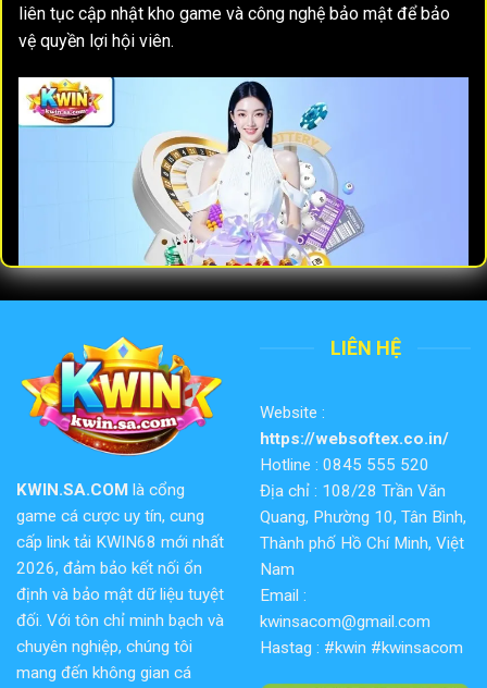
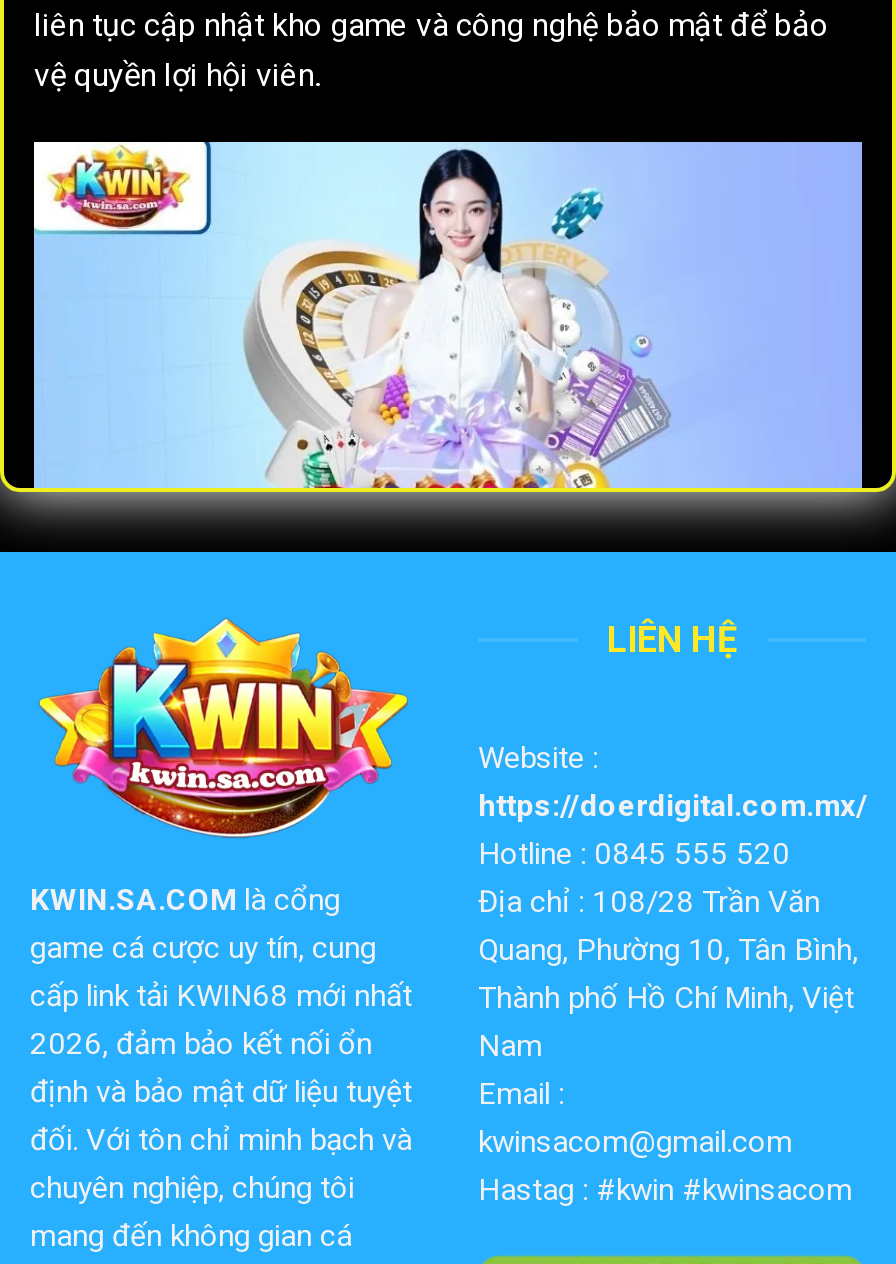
[260,429,449,448] https://websoftex.co.in/ -> [478,788,868,824] https://doerdigital.com.mx/

